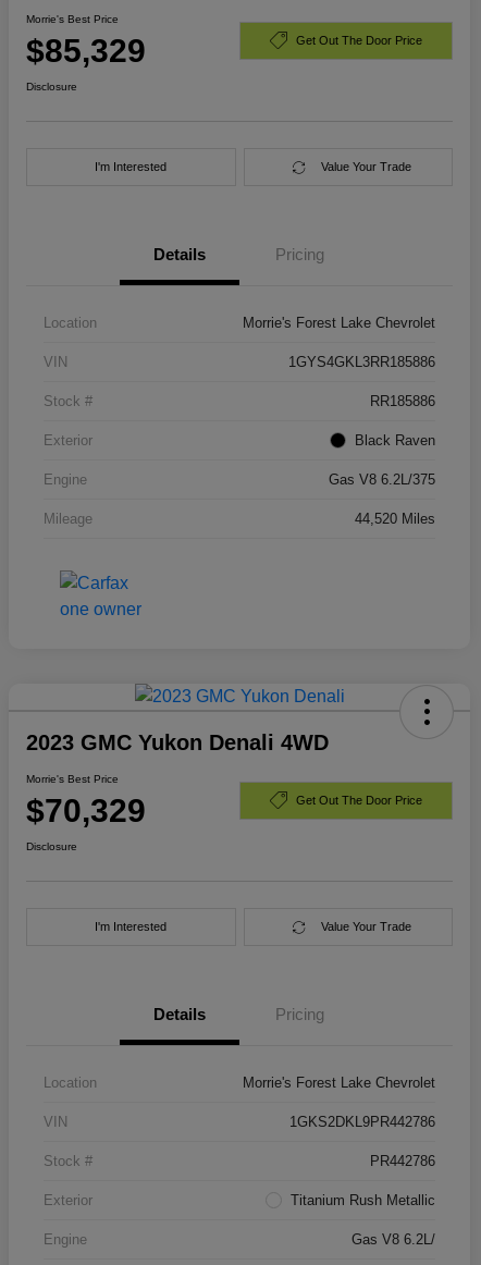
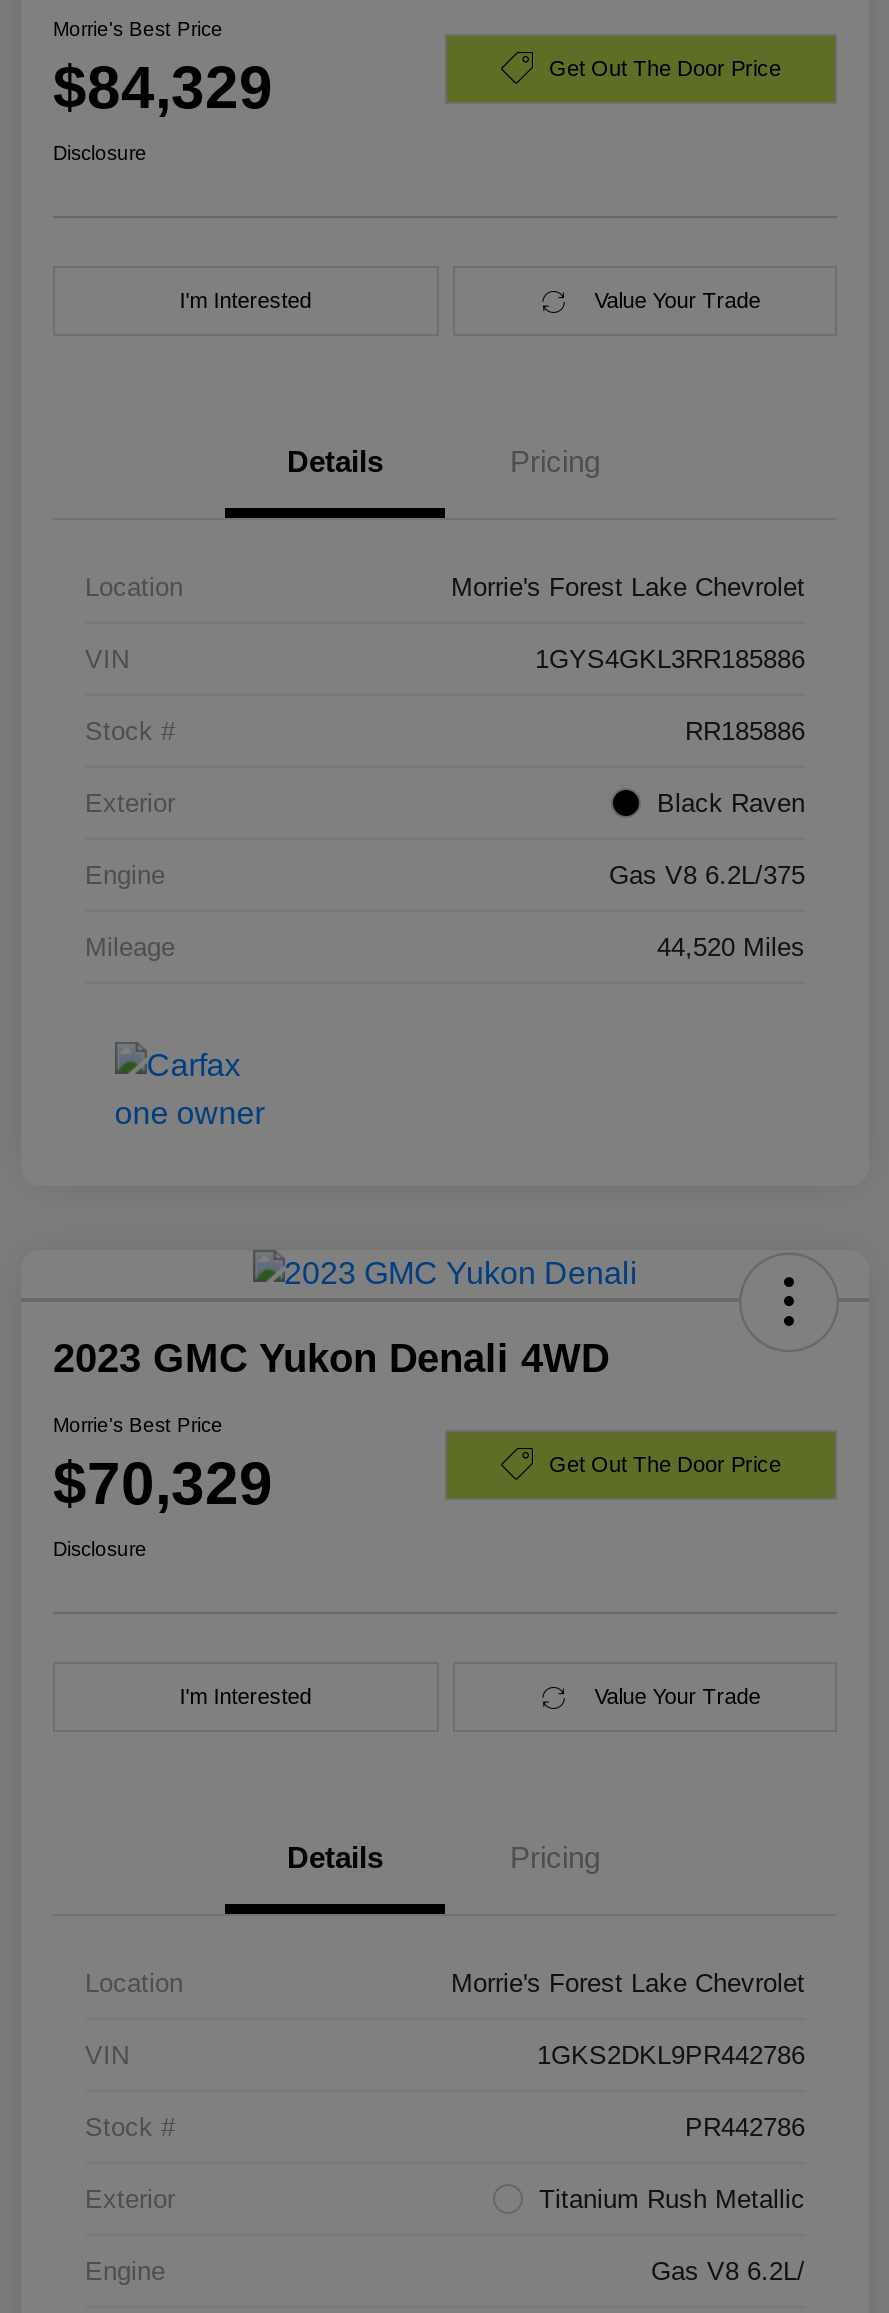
[26,33,146,69] $85,329 -> [53,54,273,120] $84,329

